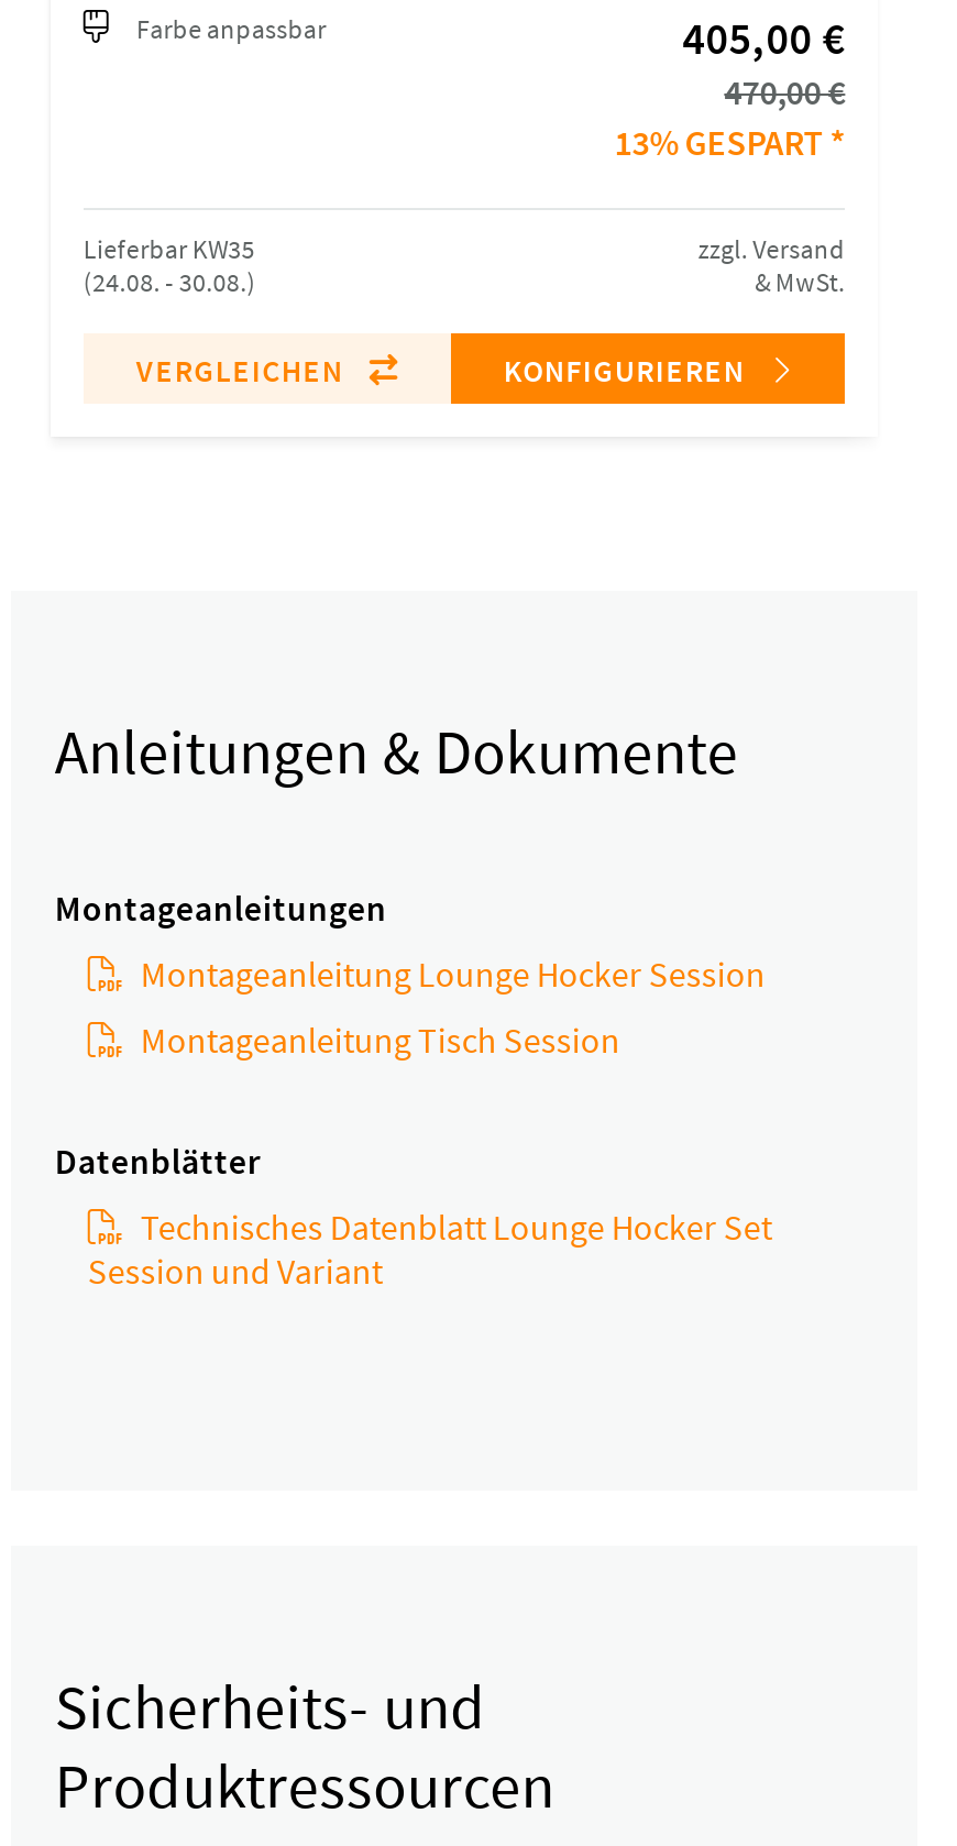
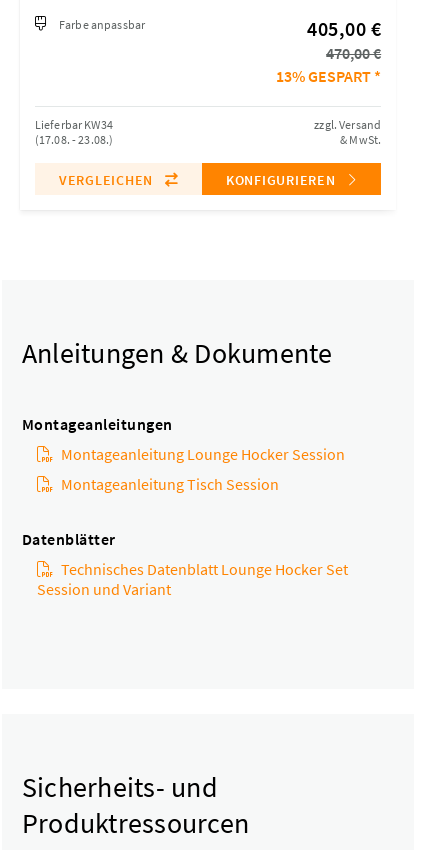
[83,233,255,266] Lieferbar KW35 -> [35,117,113,132] Lieferbar KW34
[83,266,256,299] (24.08. - 30.08.) -> [35,132,113,147] (17.08. - 23.08.)

